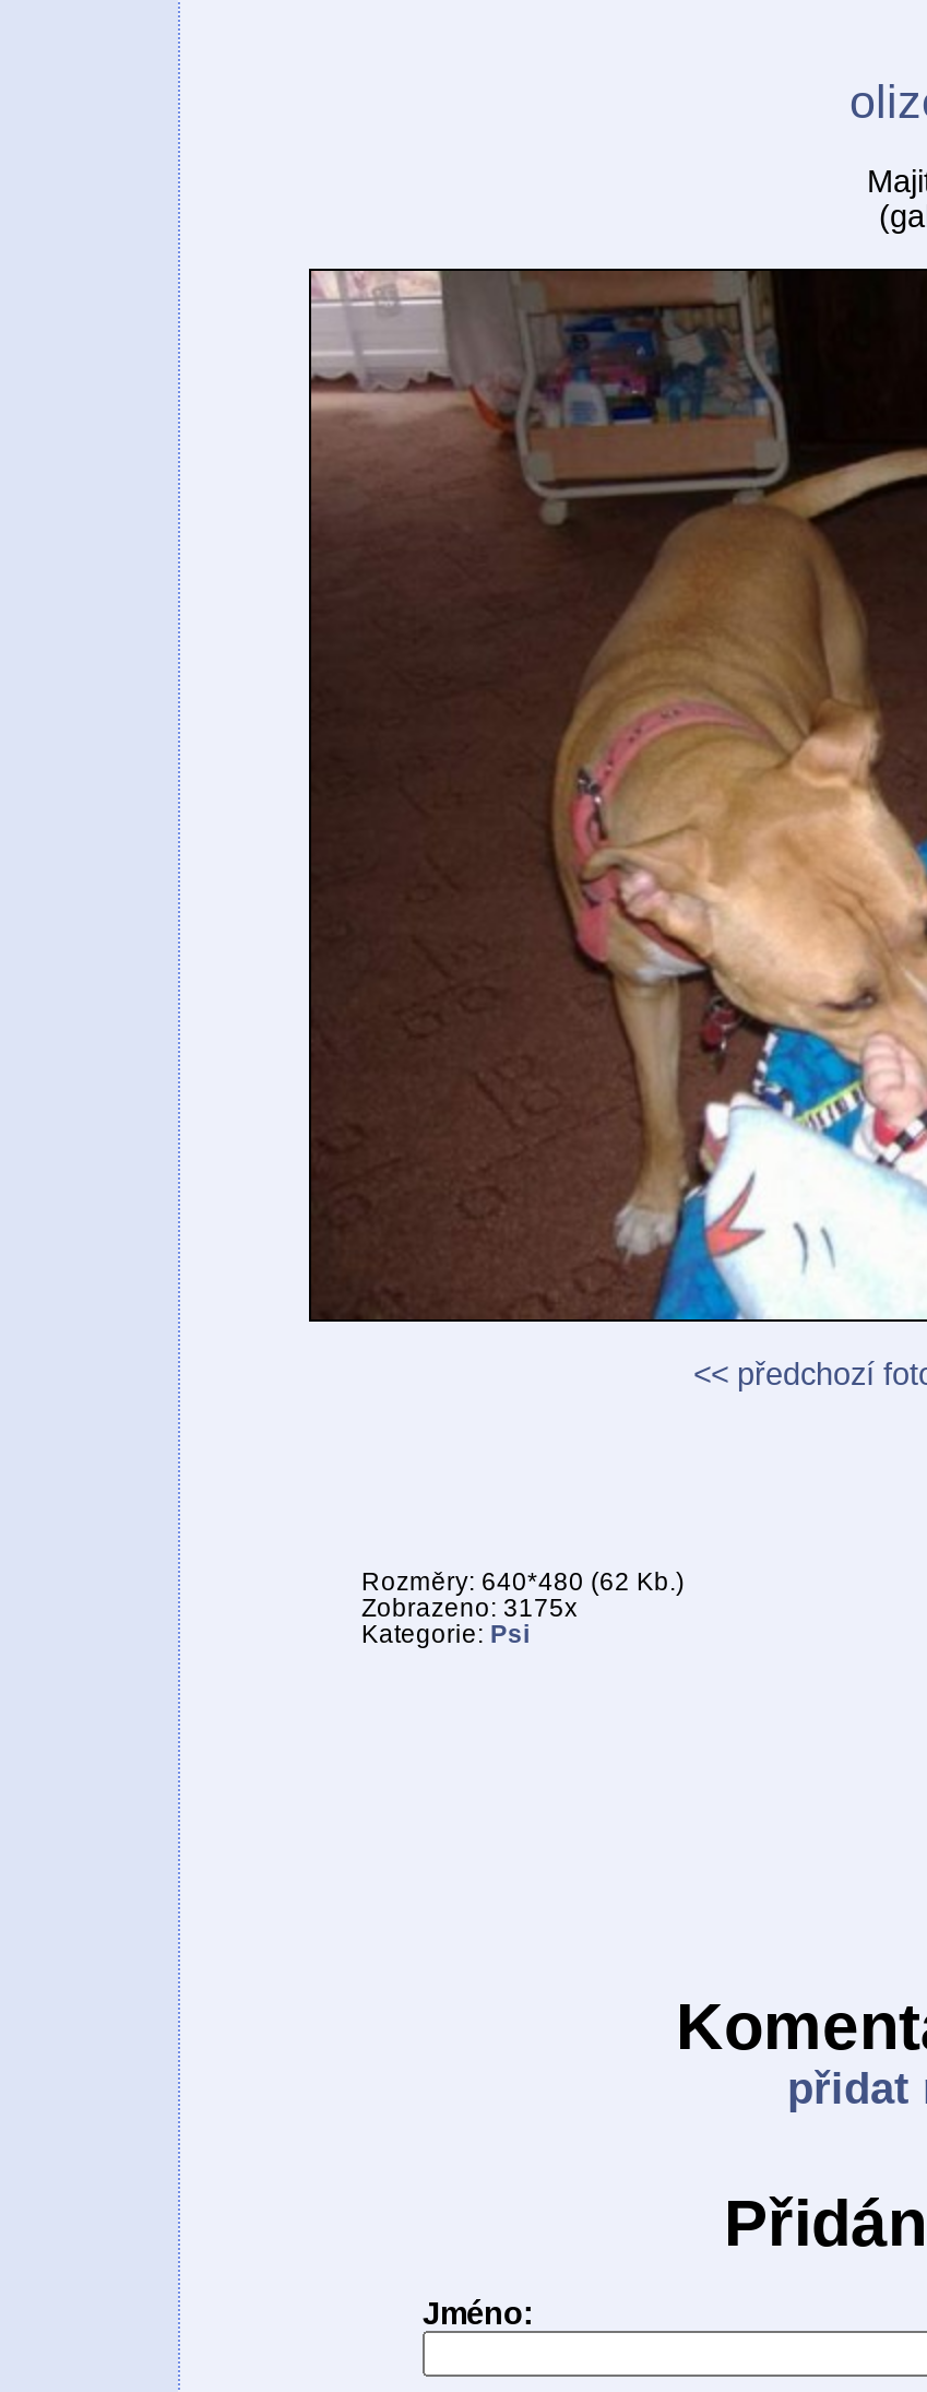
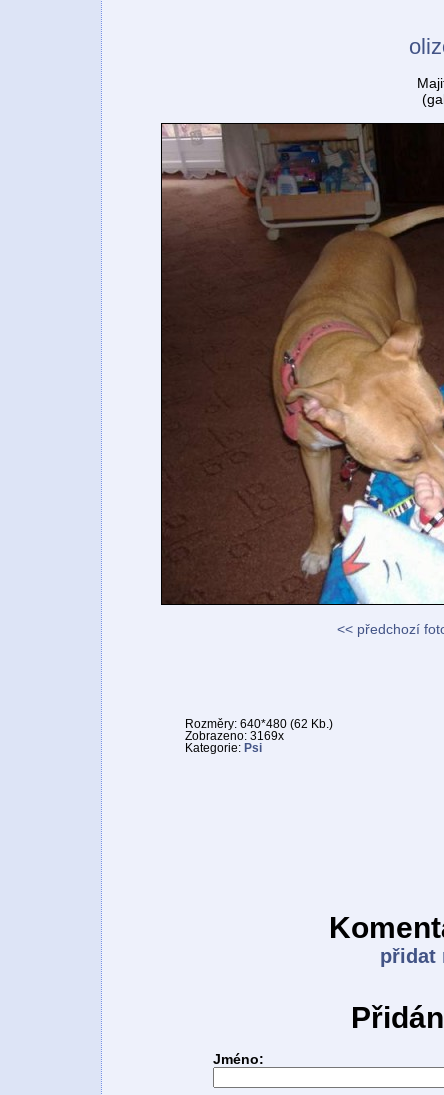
[361,1594,578,1621] Zobrazeno: 3175x -> [185,730,284,742] Zobrazeno: 3169x

